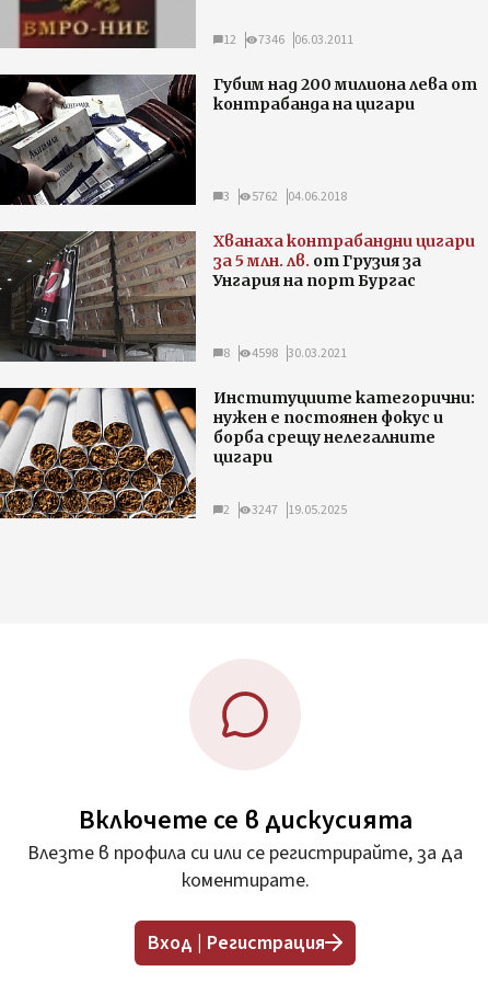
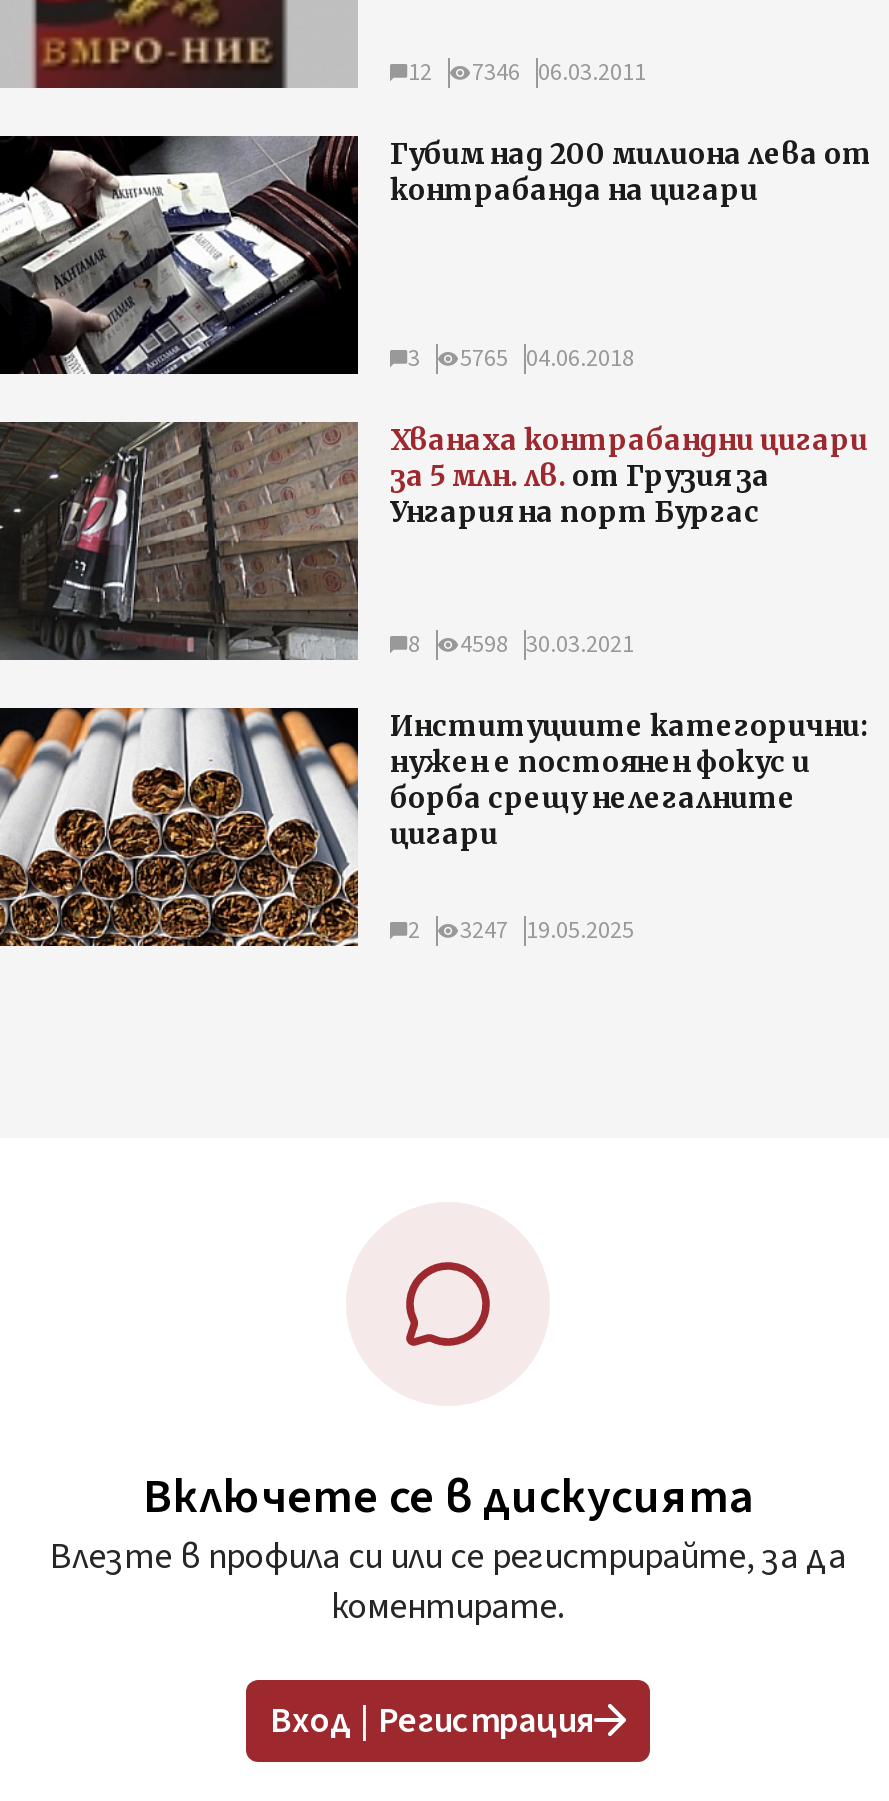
[223,187,347,206] 3 5762 04.06.2018 -> [408,342,634,376] 3 5765 04.06.2018

